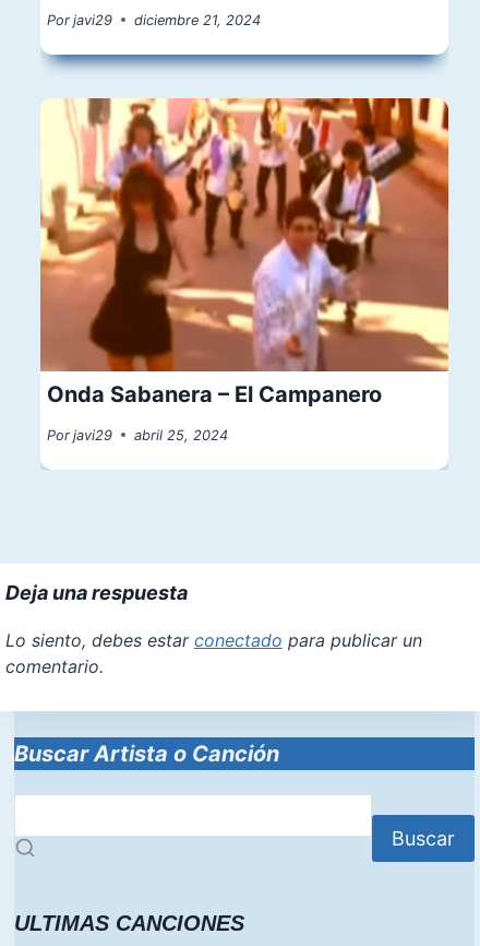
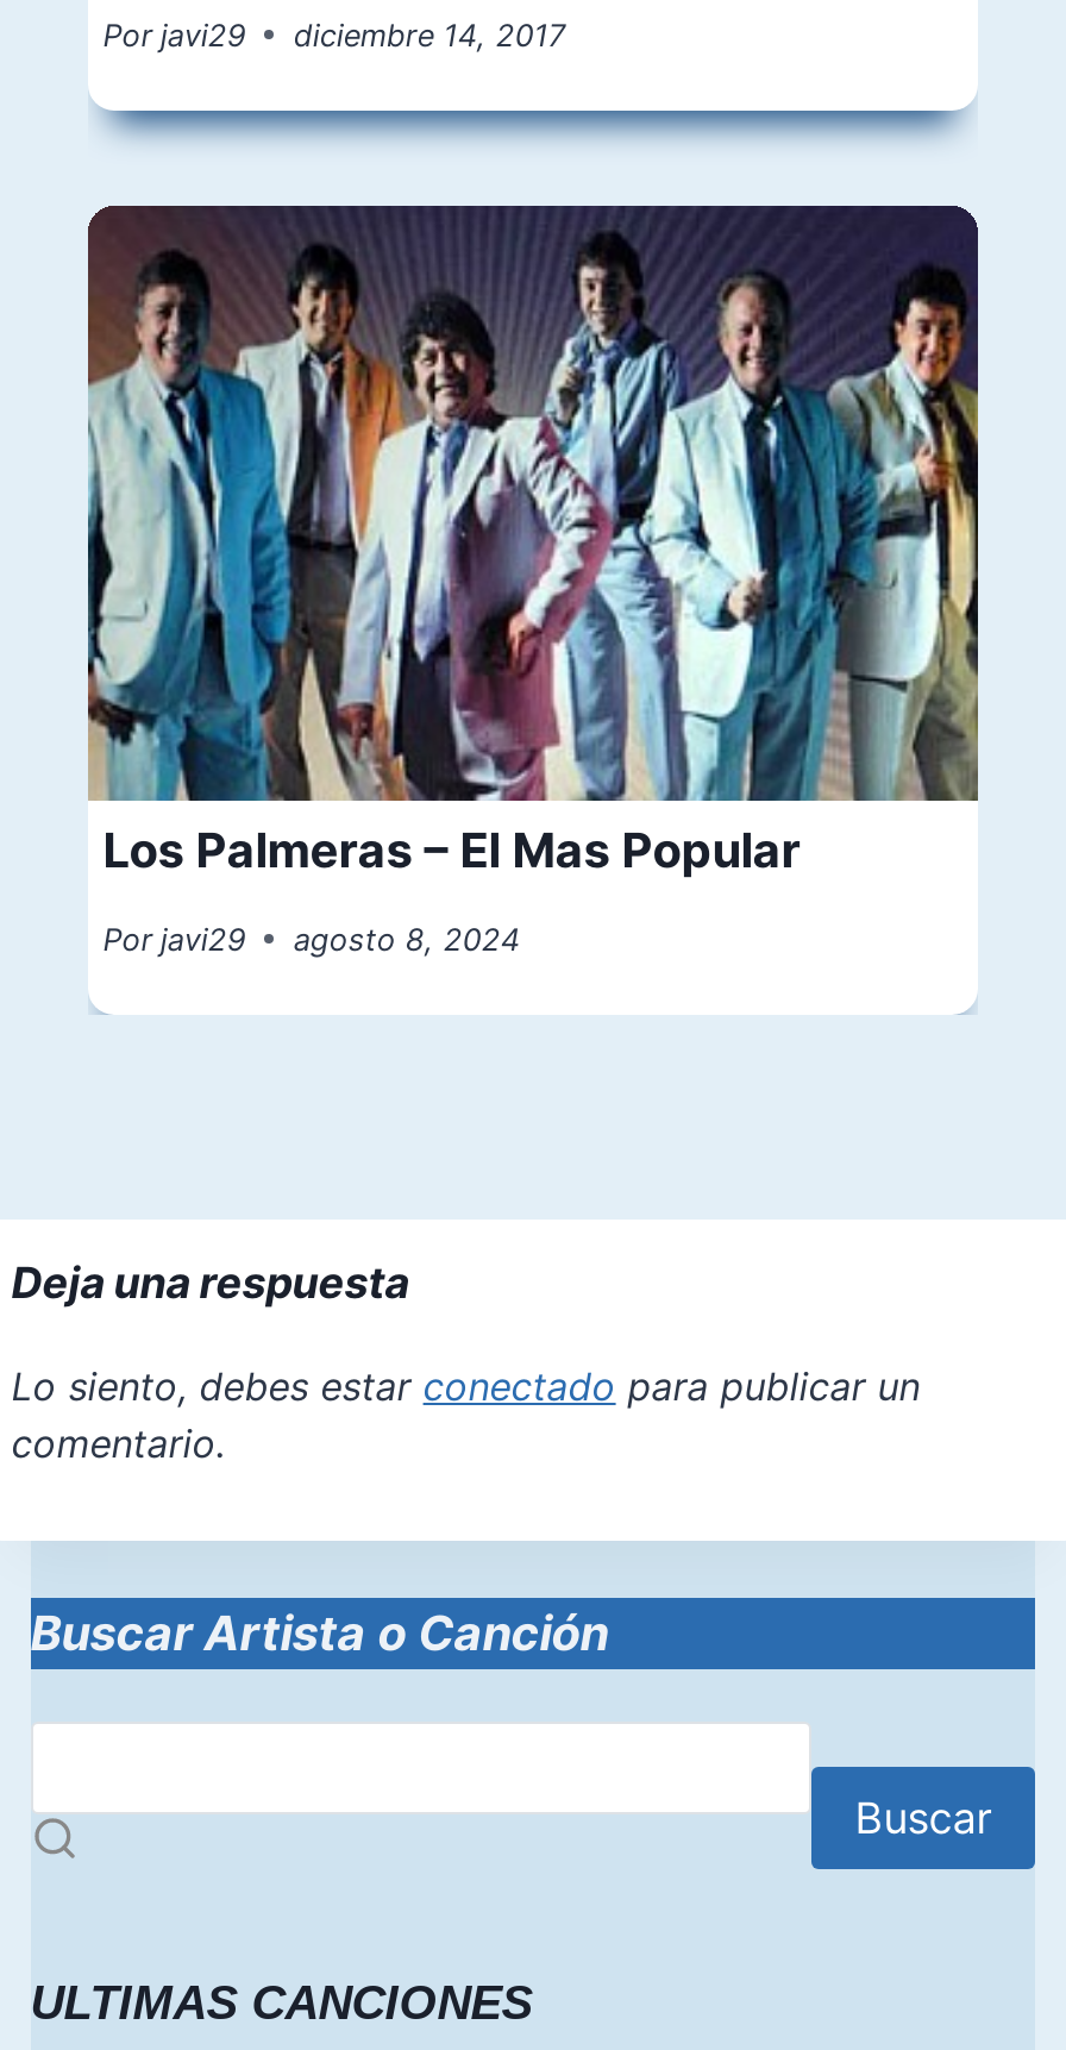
[47,11,261,28] Por javi29 diciembre 21, 2024 -> [103,17,565,52] Por javi29 diciembre 14, 2017
[39,97,449,407] [image] | Onda Sabanera – El Campanero -> [86,203,980,879] [image] | Los Palmeras – El Mas Popular
[47,427,228,443] Por javi29 abril 25, 2024 -> [103,921,520,957] Por javi29 agosto 8, 2024

